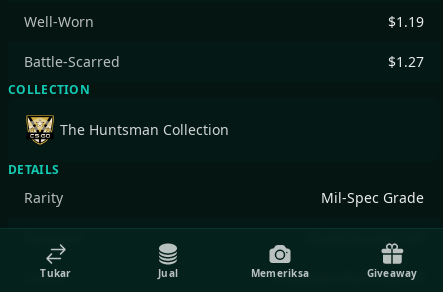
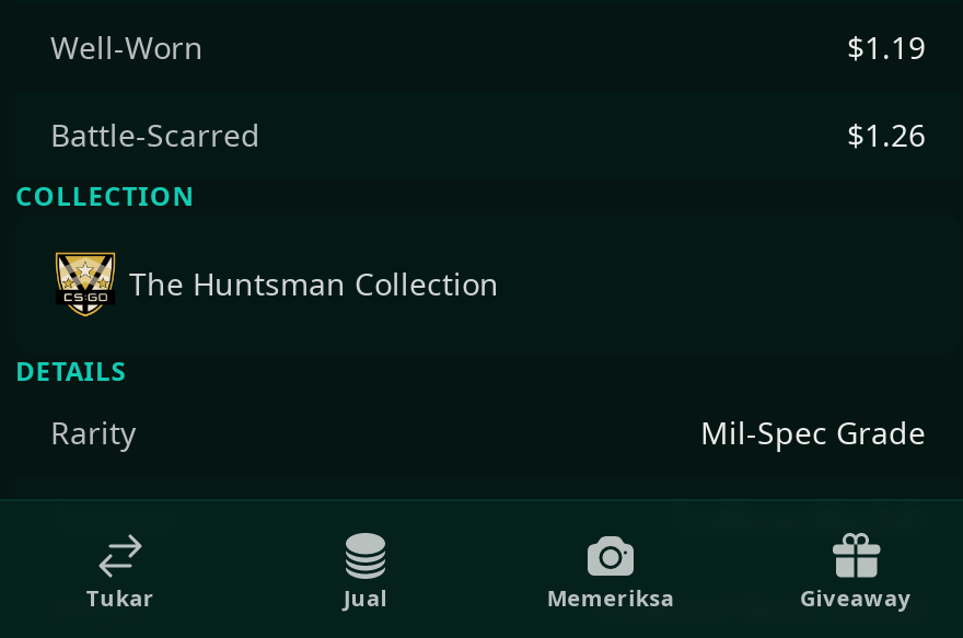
[388,52,424,71] $1.27 -> [847,114,926,155] $1.26

